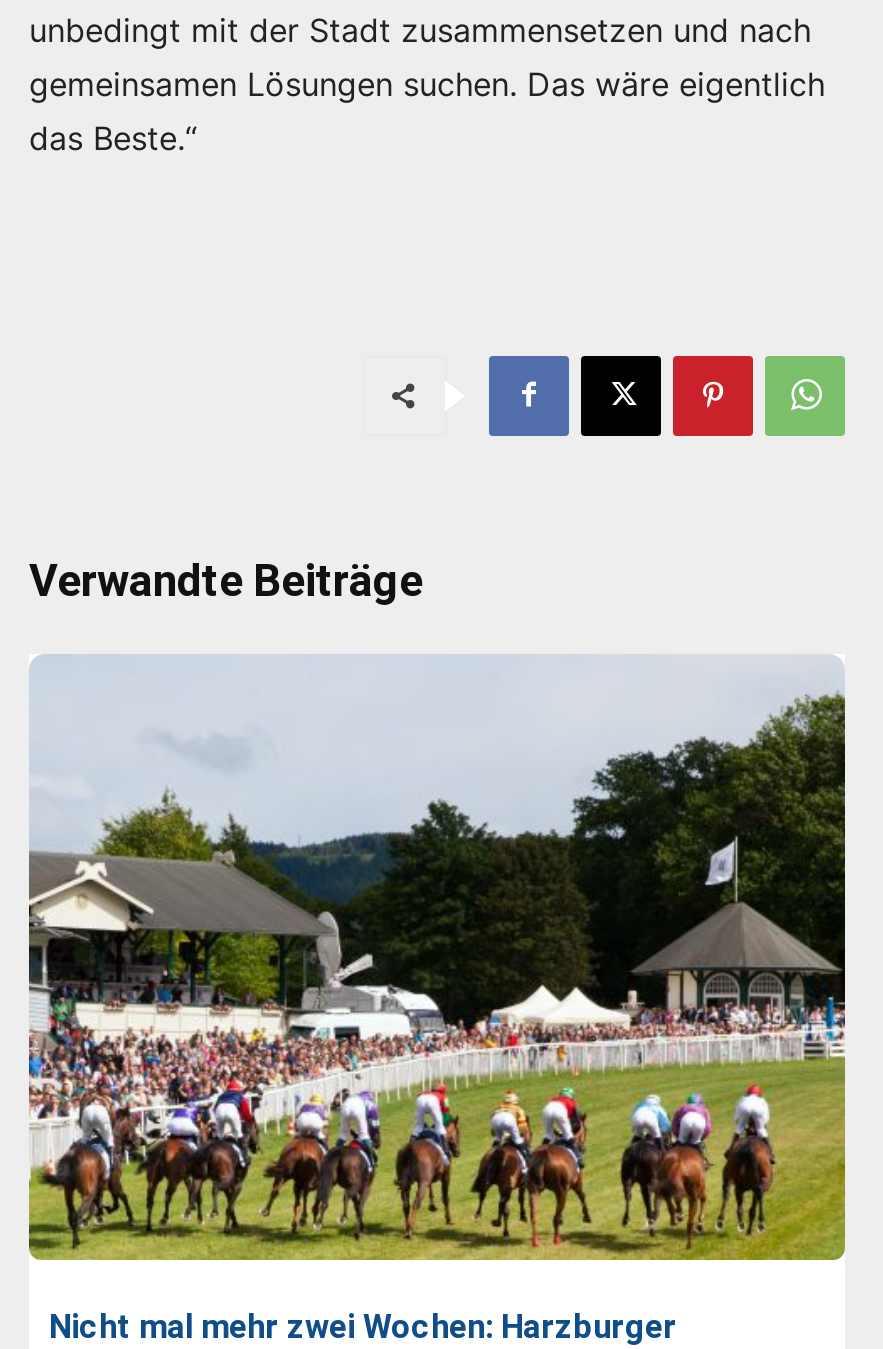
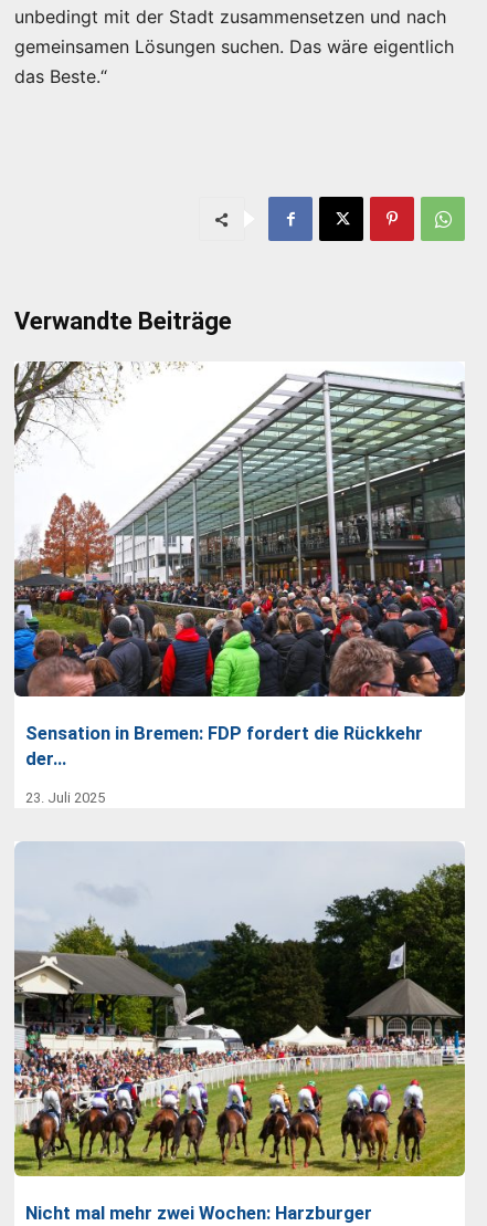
none -> [13,360,466,806] [image] | Sensation in Bremen: FDP fordert die Rückkehr | der… | 23. Juli 2025

